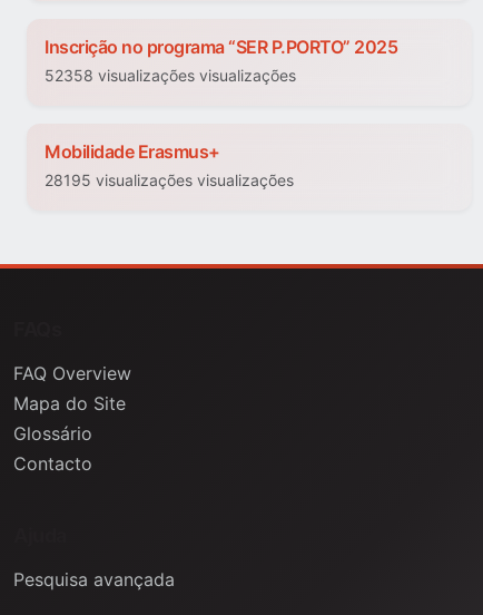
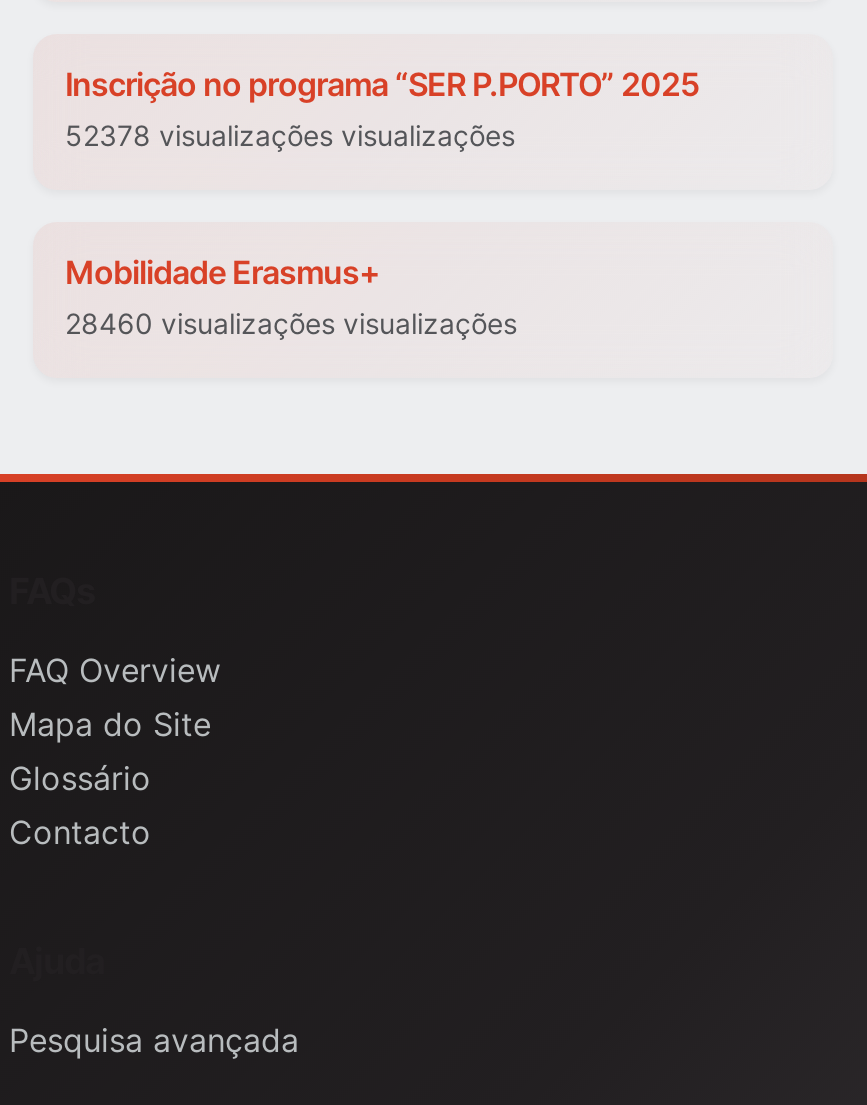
[45,66,296,85] 52358 visualizações visualizações -> [65,119,515,153] 52378 visualizações visualizações
[45,171,294,190] 28195 visualizações visualizações -> [65,307,517,341] 28460 visualizações visualizações

